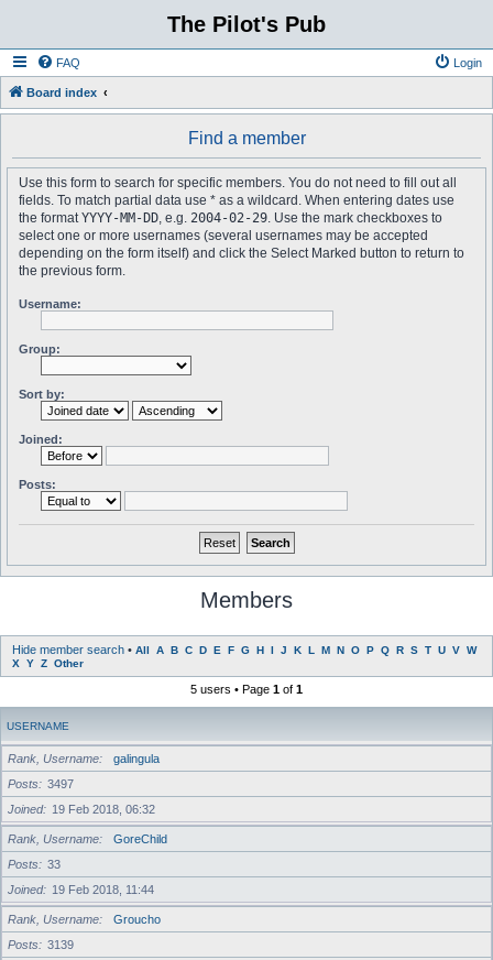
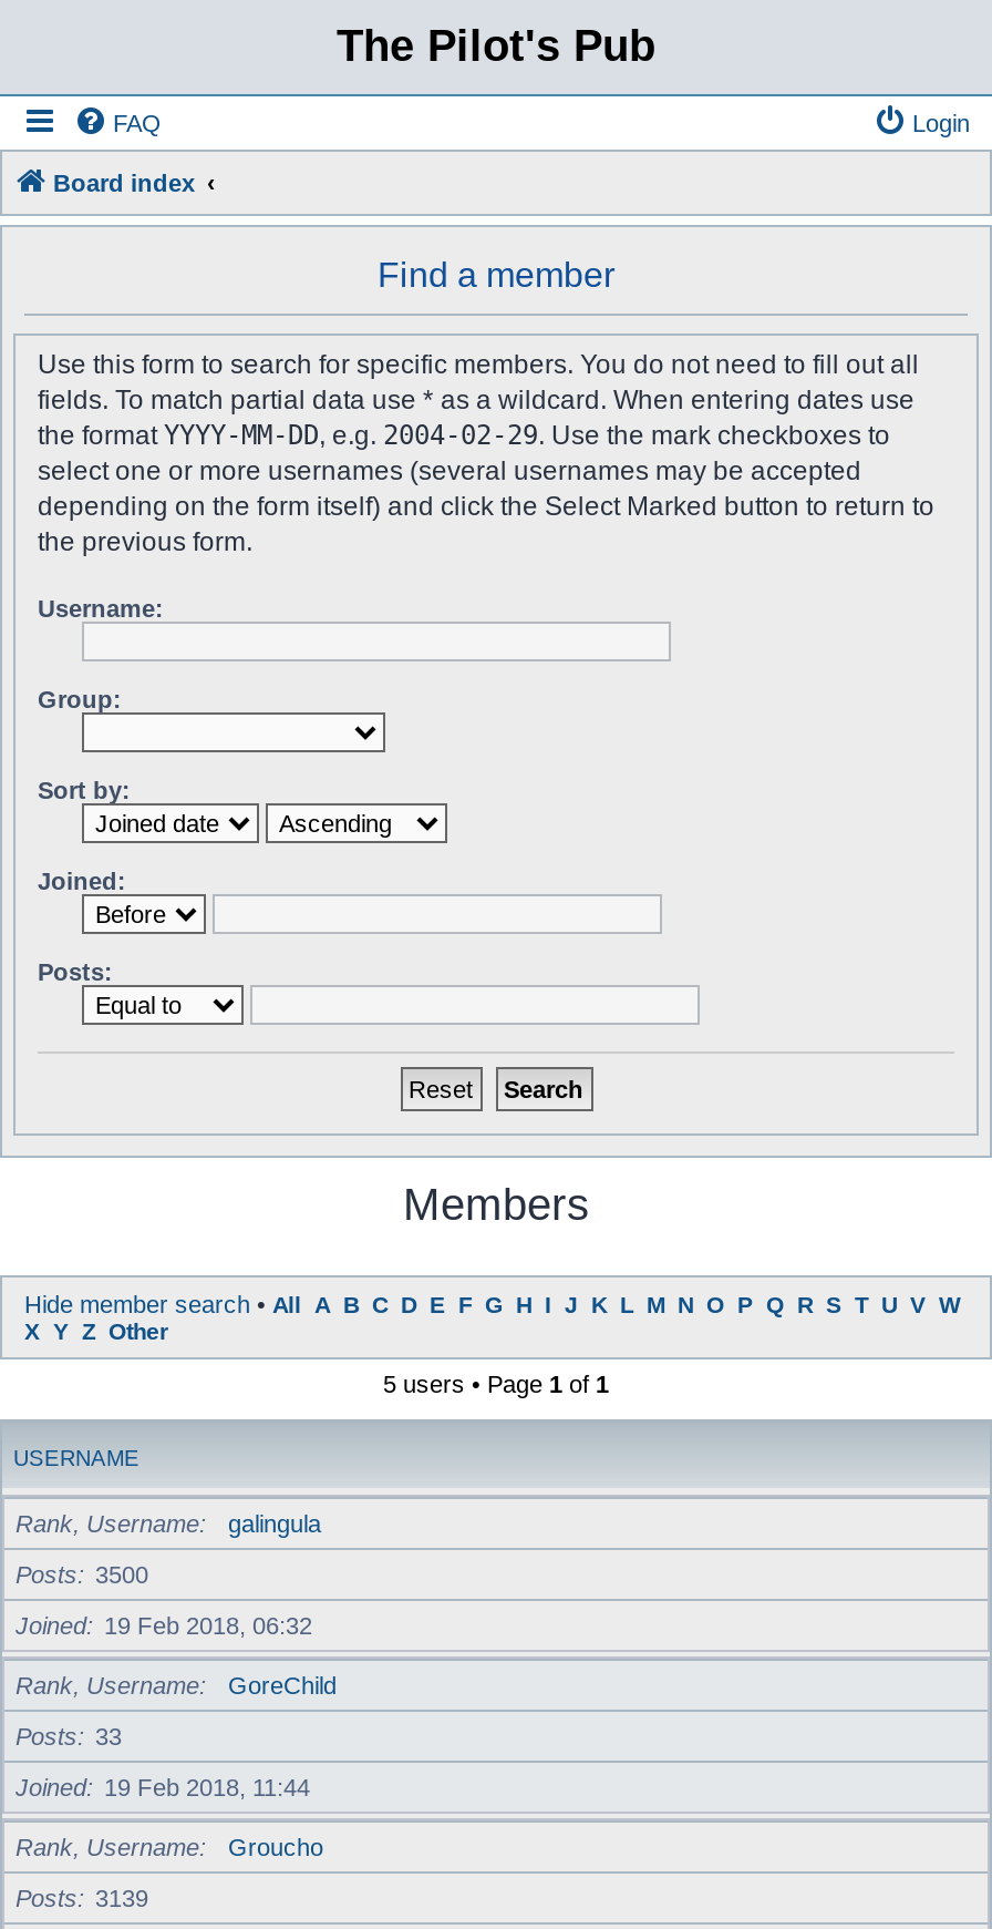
[8,777,74,790] Posts 3497 -> [15,1561,148,1588] Posts 3500

